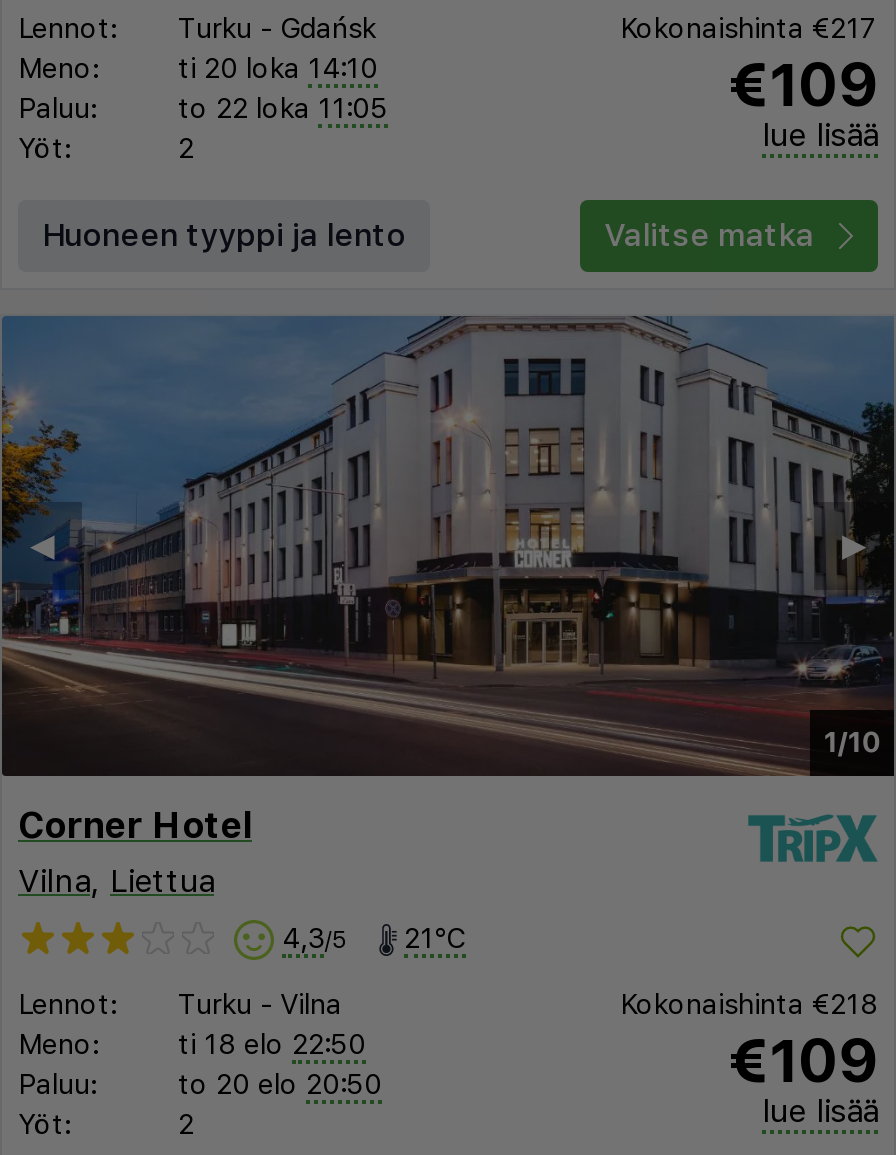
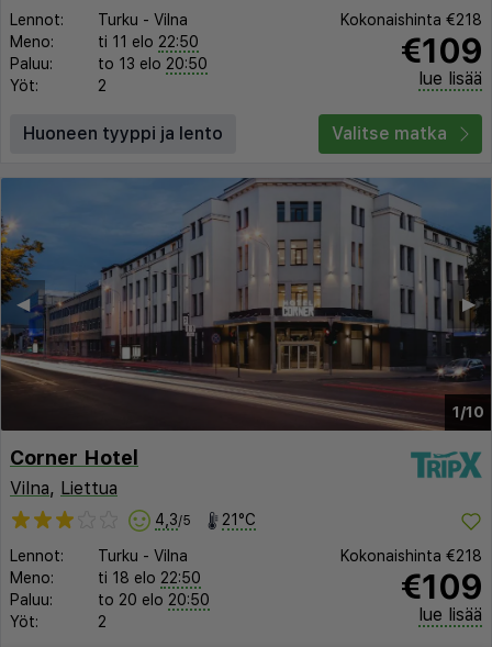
[178,12,376,44] Turku - Gdańsk -> [98,11,188,29] Turku - Vilna
[620,12,878,44] Kokonaishinta €217 -> [340,11,482,29] Kokonaishinta €218
[178,52,378,84] ti 20 loka 14:10 -> [98,33,199,51] ti 11 elo 22:50
[178,92,388,124] to 22 loka 11:05 -> [98,55,208,73] to 13 elo 20:50

